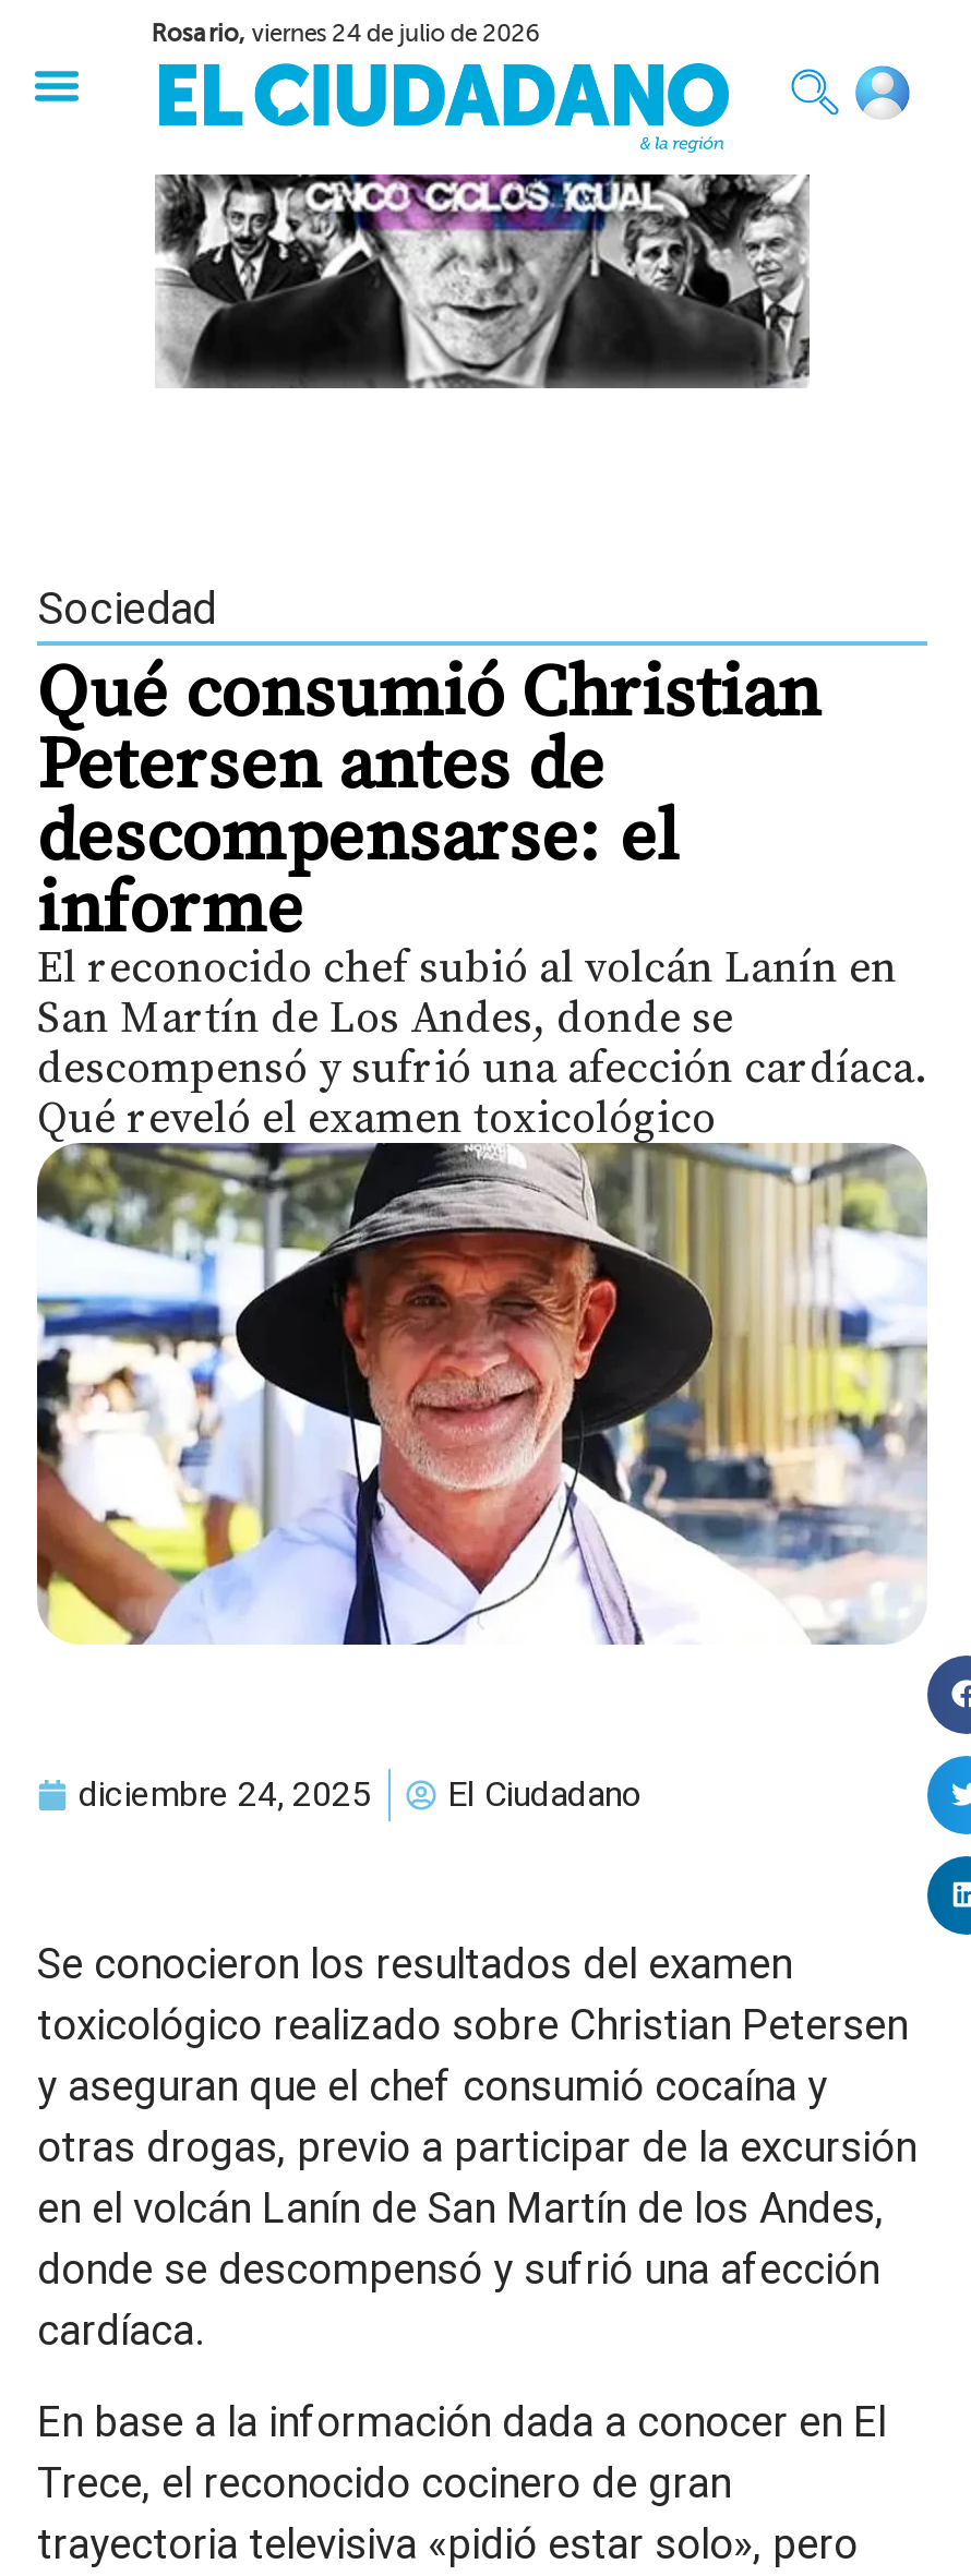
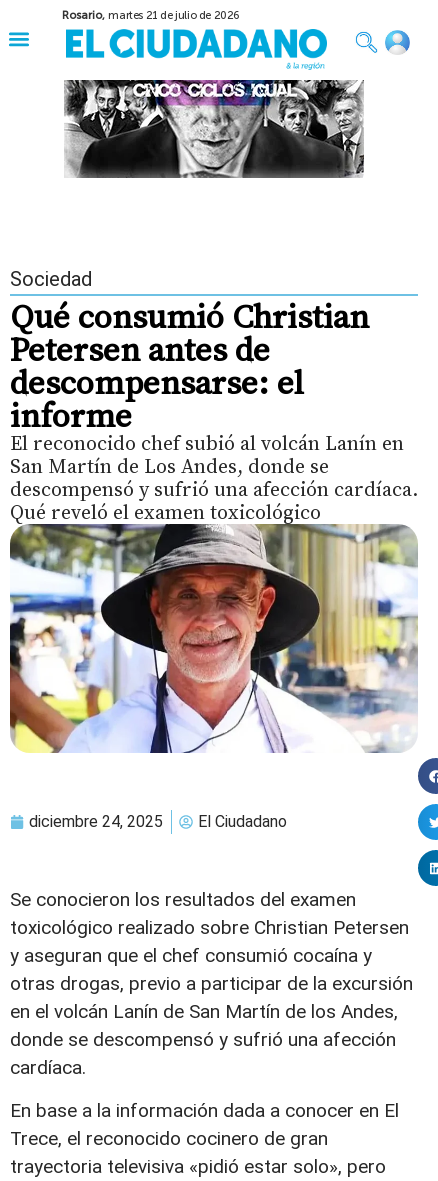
[151,20,540,48] Rosario, viernes 24 de julio de 2026 -> [62,9,240,22] Rosario, martes 21 de julio de 2026

